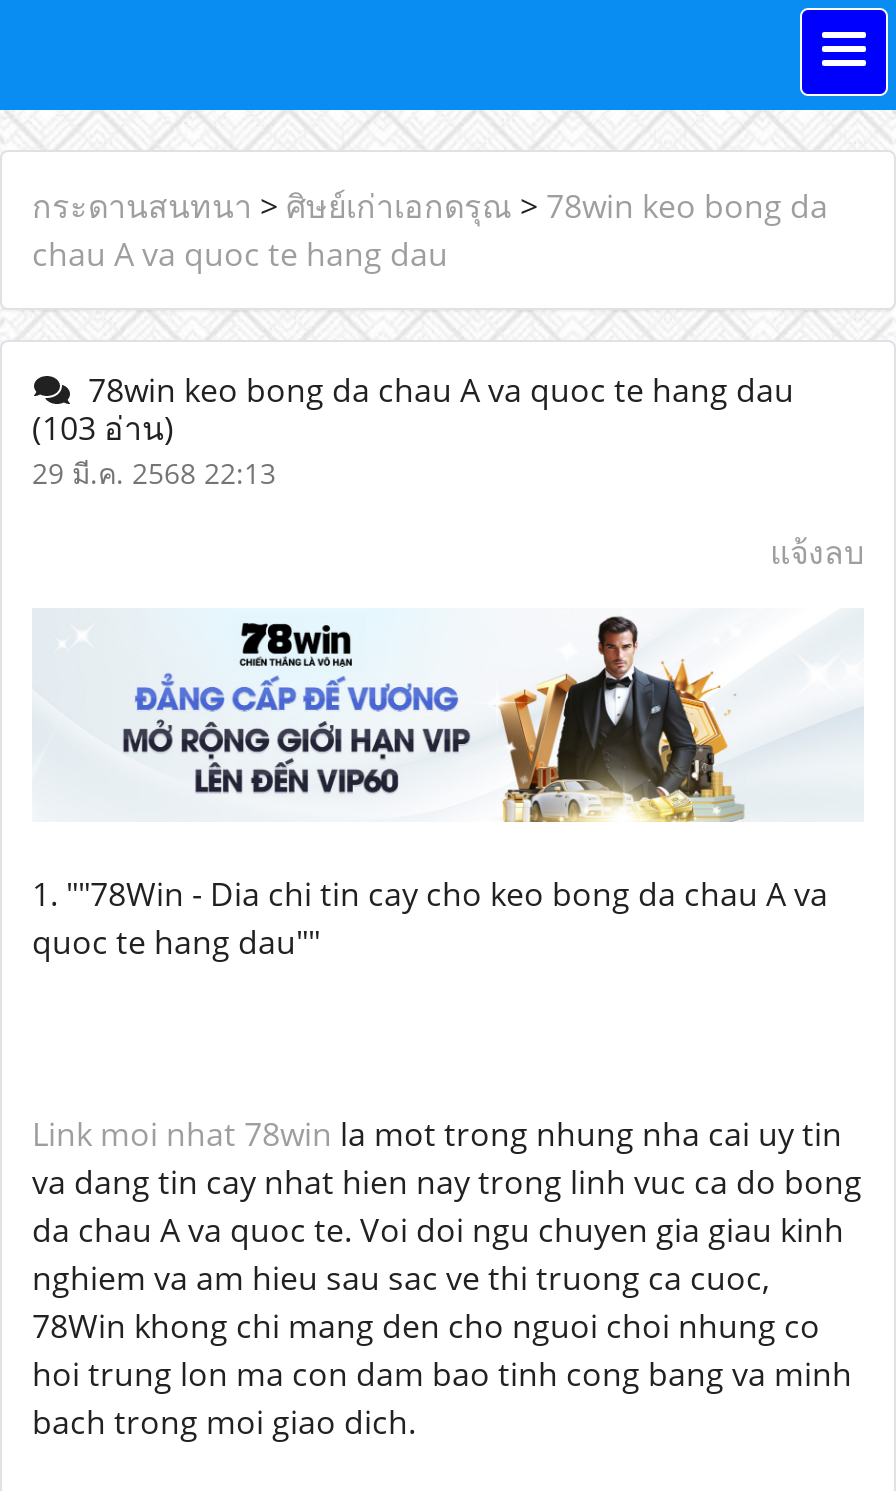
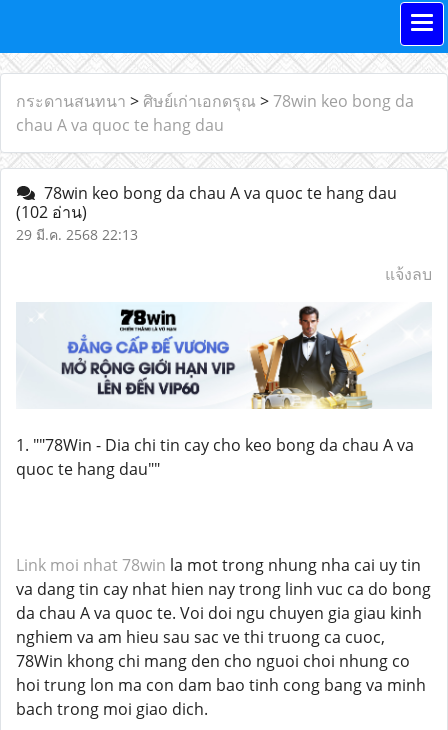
[32,406,174,450] (103 อ่าน) -> [16,201,87,223] (102 อ่าน)

